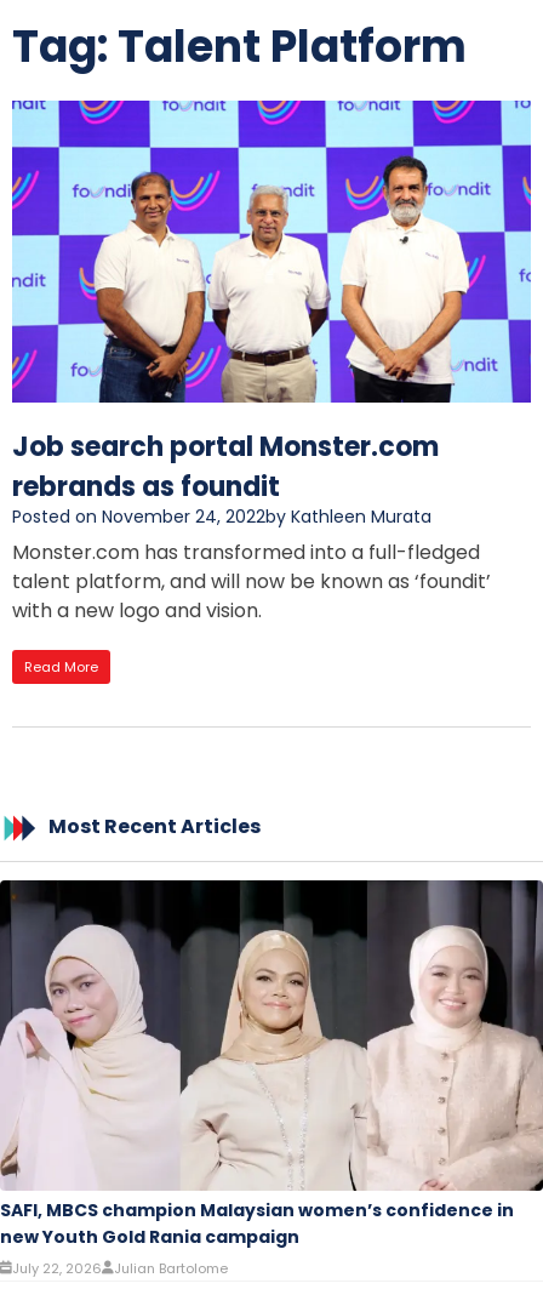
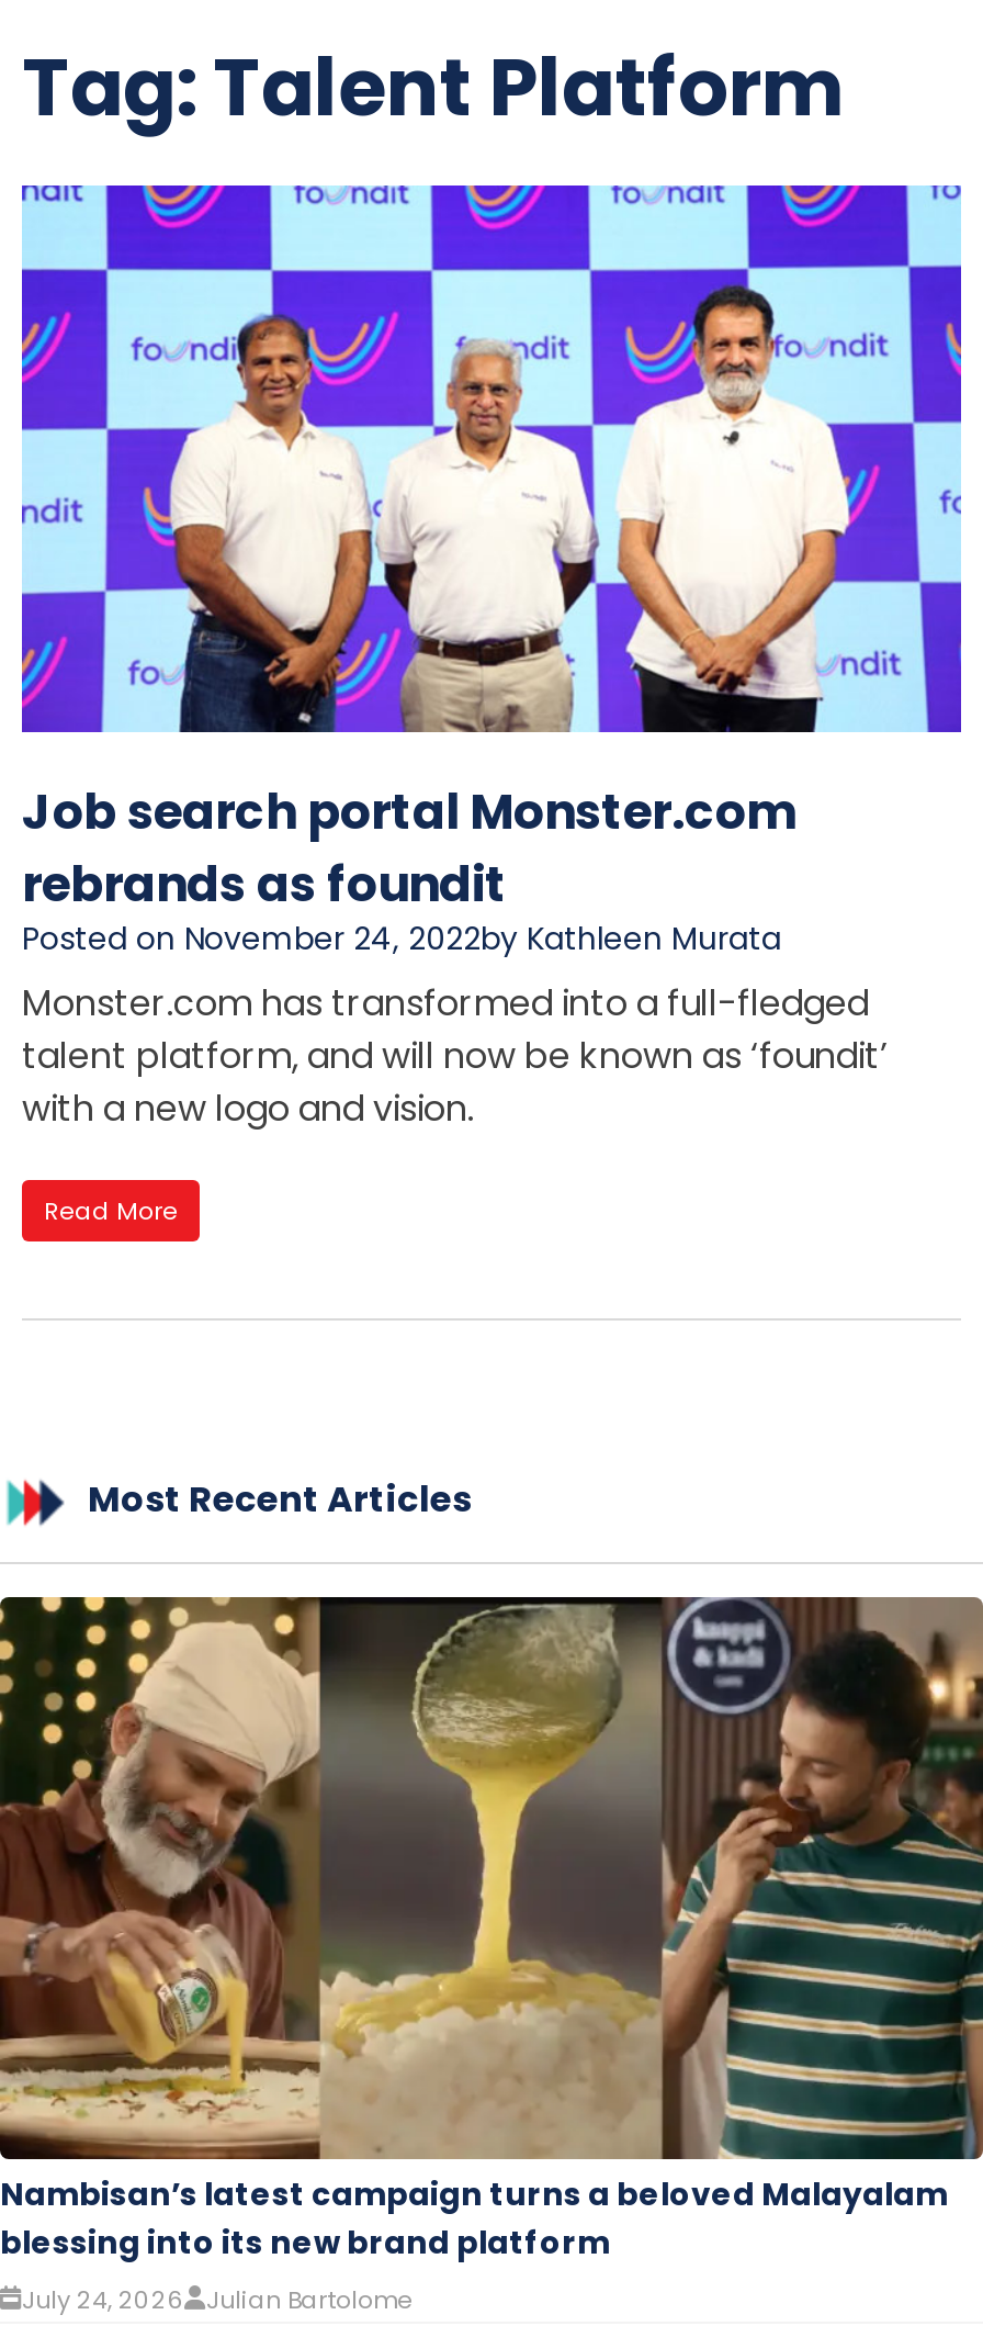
[0,879,539,1277] [image] | SAFI, MBCS champion Malaysian women’s confidence in | new Youth Gold Rania campaign | July 22, 2026 -> [0,1595,976,2316] [image] | Nambisan’s latest campaign turns a beloved Malayalam | blessing into its new brand platform | July 24, 2026

